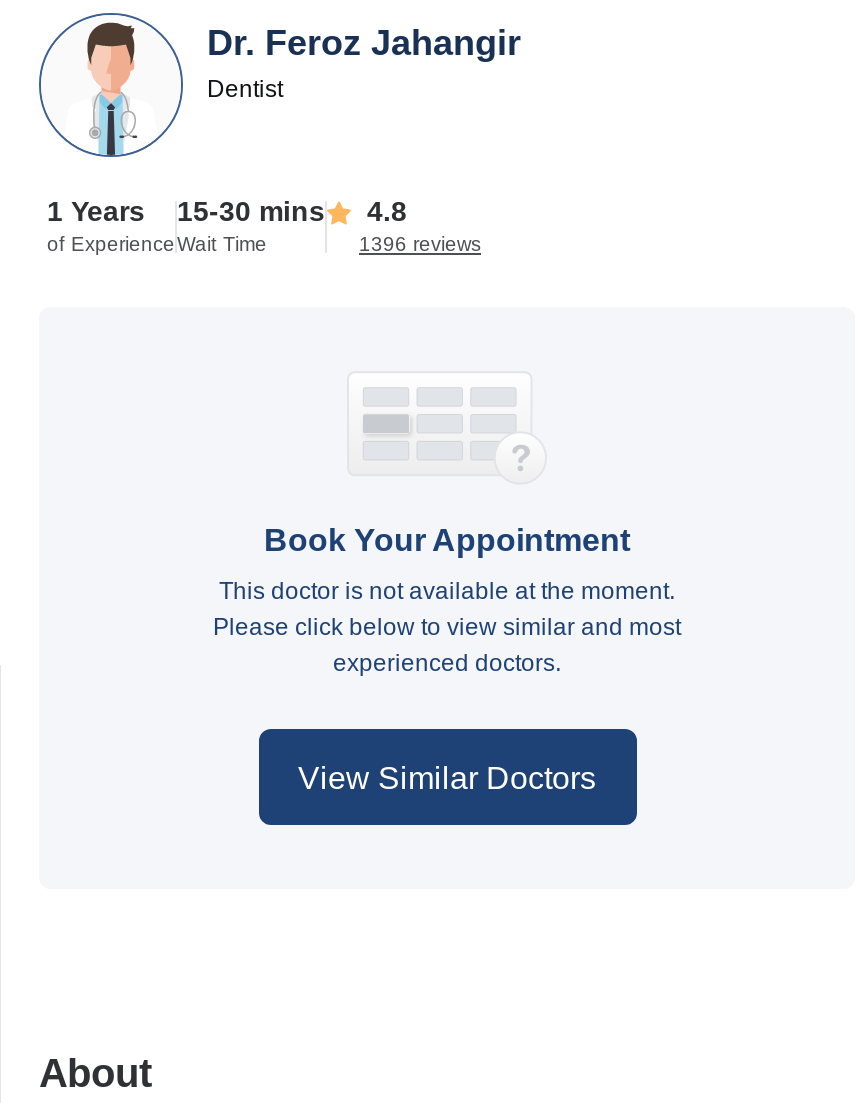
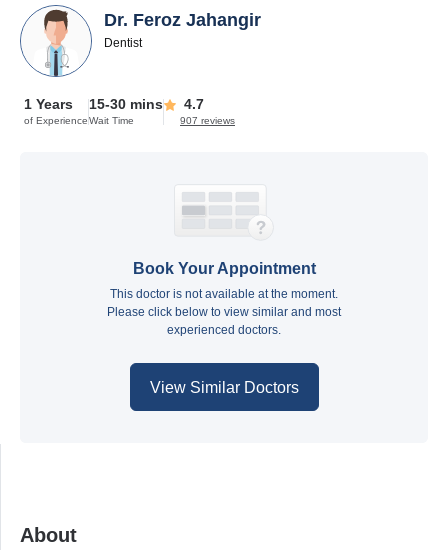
[47,195,407,227] 1 Years 15-30 mins 4.8 -> [24,96,204,112] 1 Years 15-30 mins 4.7
[359,233,481,255] 1396 reviews -> [180,115,235,126] 907 reviews

